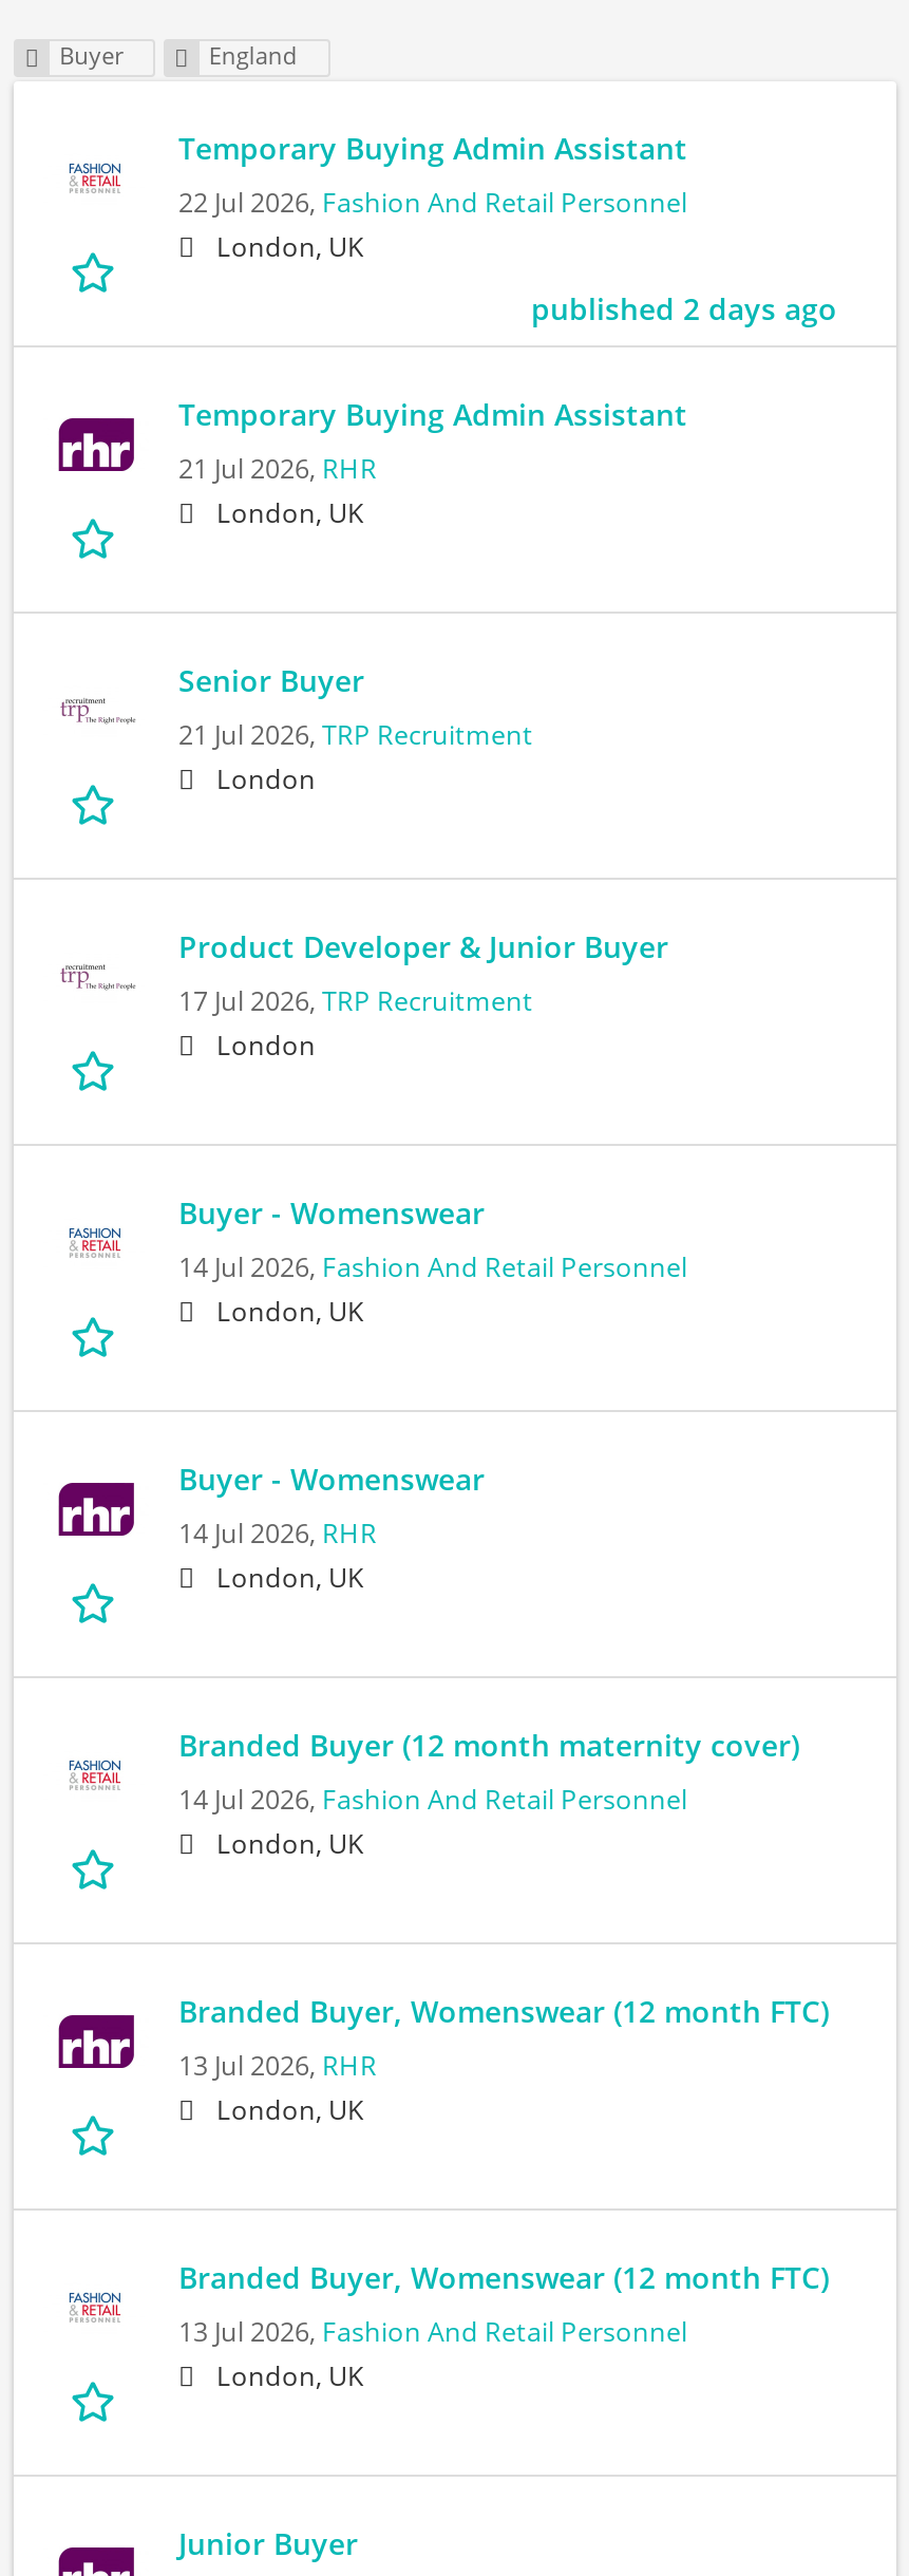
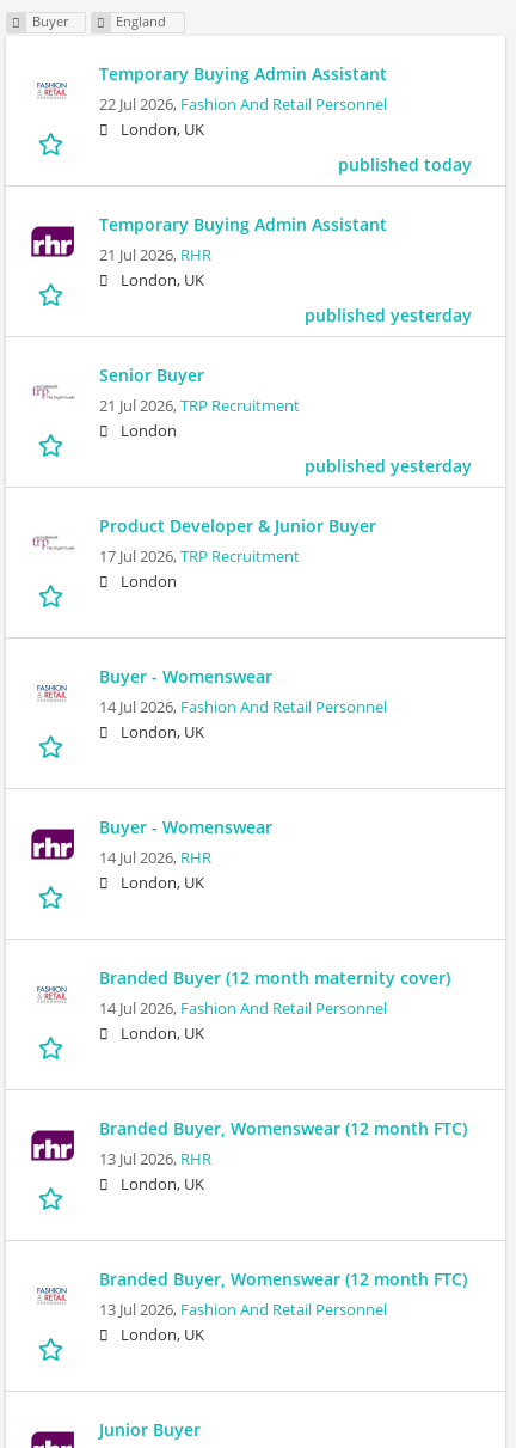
[531,289,837,329] published 2 days ago -> [338,153,472,176] published today
none -> [305,304,472,327] published yesterday
none -> [305,455,472,477] published yesterday

